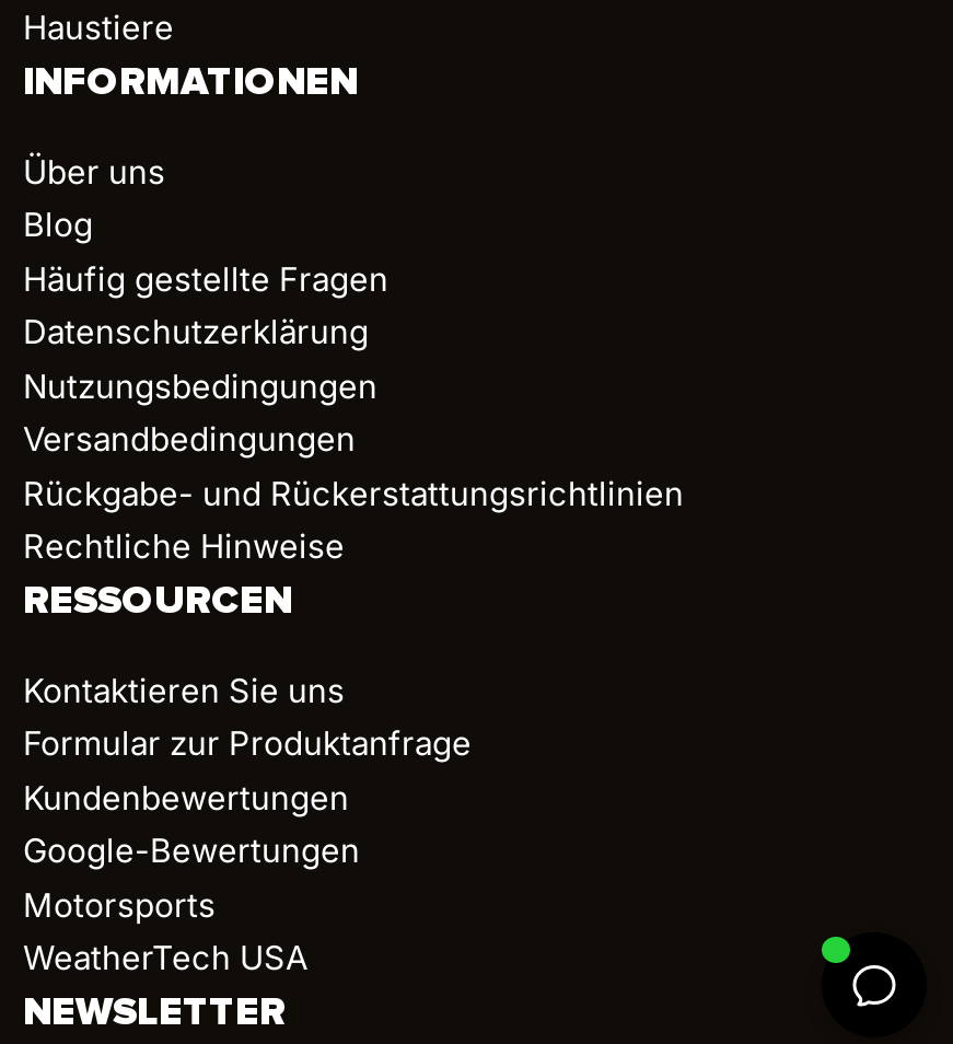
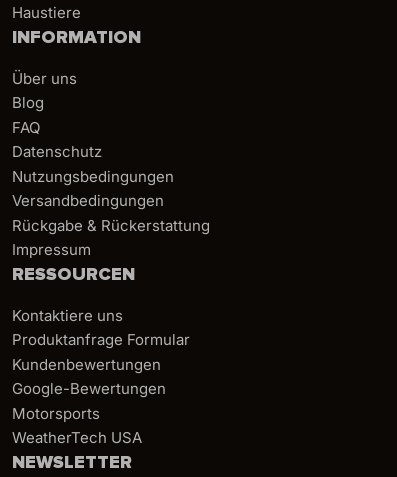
[23,57,358,105] INFORMATIONEN -> [12,26,141,48] INFORMATION
[23,258,388,353] Häufig gestellte Fragen | Datenschutzerklärung -> [12,118,102,161] FAQ | Datenschutz
[23,473,684,568] Rückgabe- und Rückerstattungsrichtlinien | Rechtliche Hinweise -> [12,216,210,259] Rückgabe & Rückerstattung | Impressum
[23,670,472,765] Kontaktieren Sie uns | Formular zur Produktanfrage -> [12,306,190,349] Kontaktiere uns | Produktanfrage Formular
[820,935,898,1009] [image] -> none

